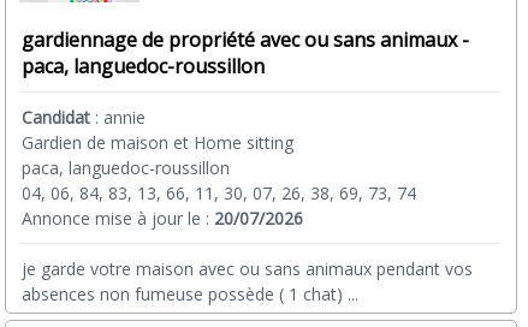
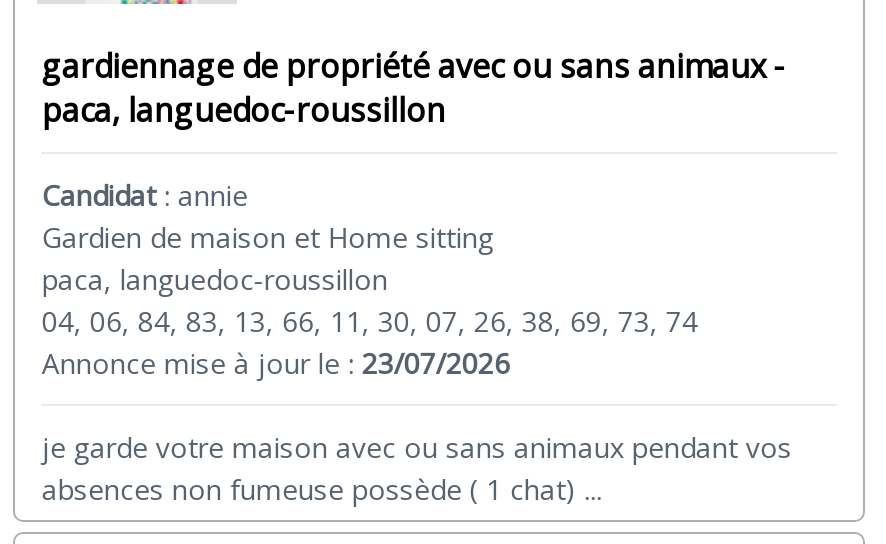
[22,207,303,230] Annonce mise à jour le : 20/07/2026 -> [42,344,510,382] Annonce mise à jour le : 23/07/2026

